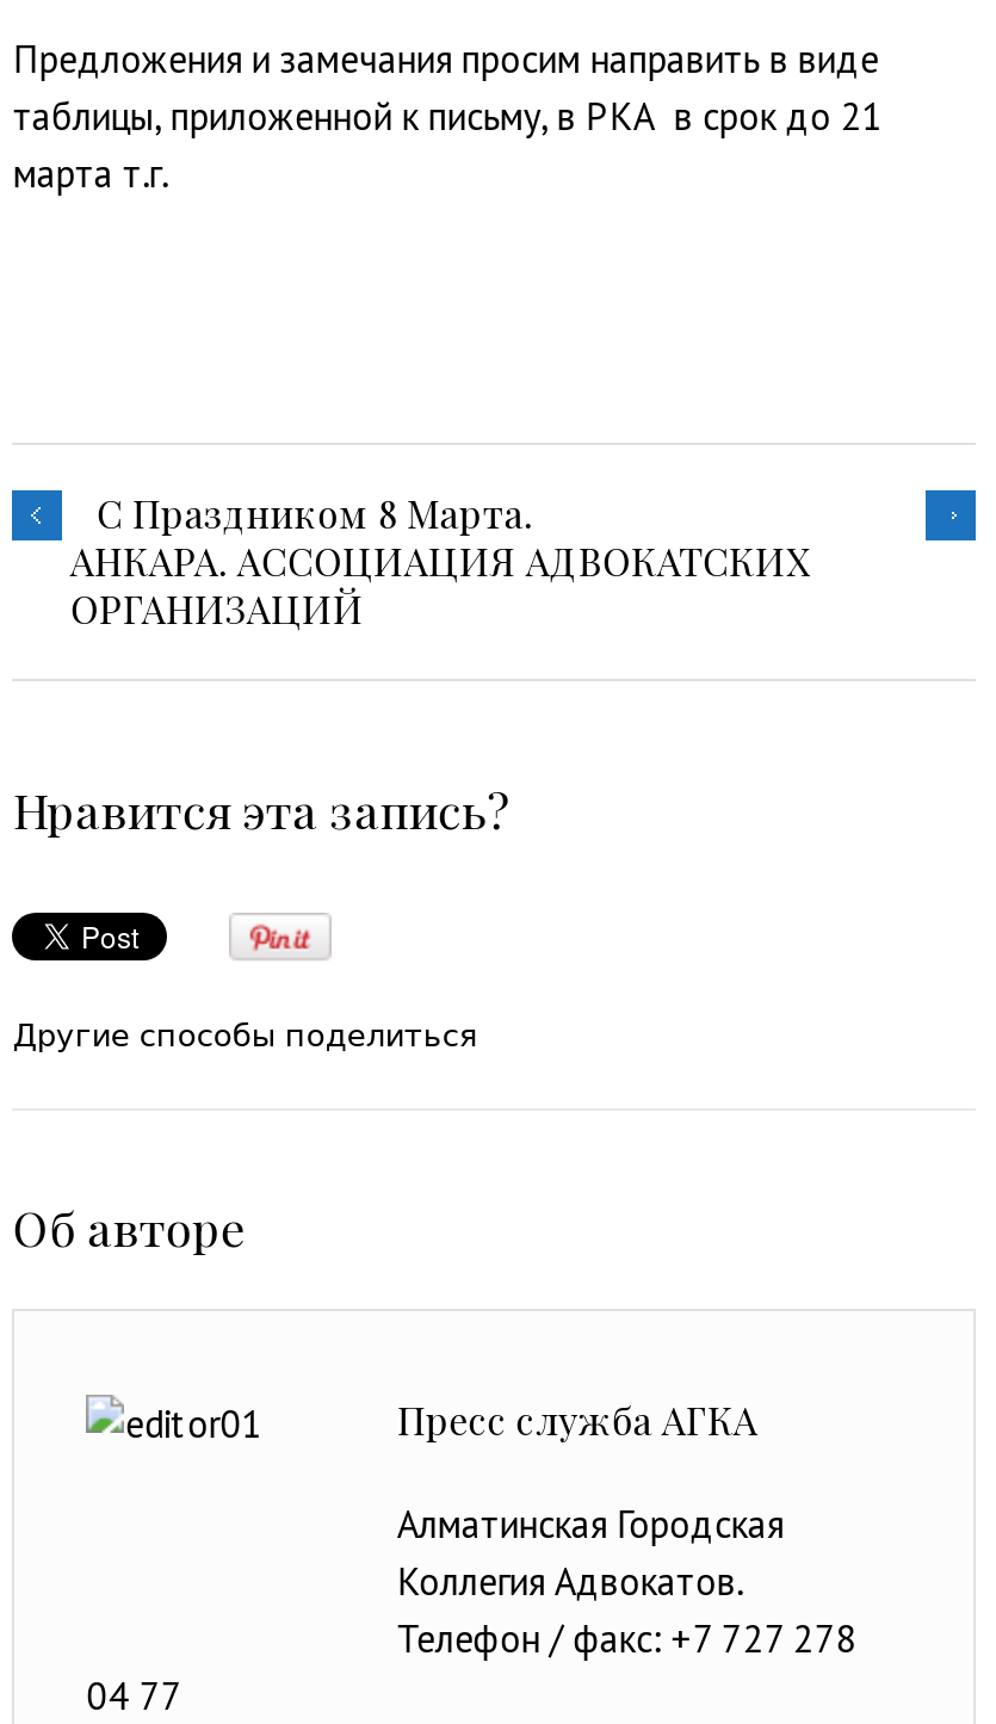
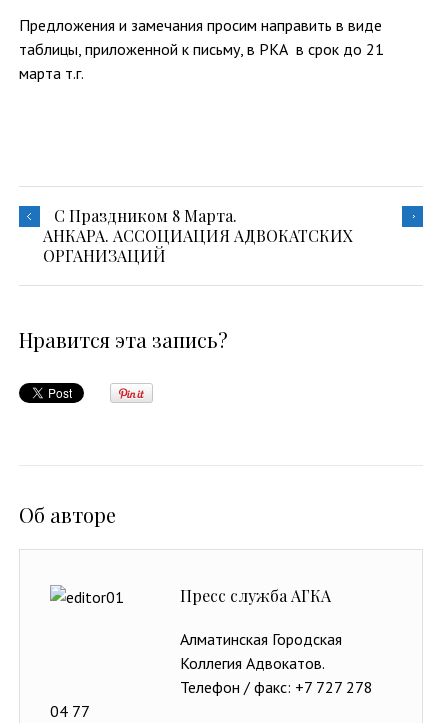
[13,1018,478,1053] Другие способы поделиться -> none

